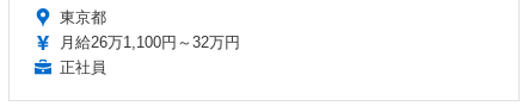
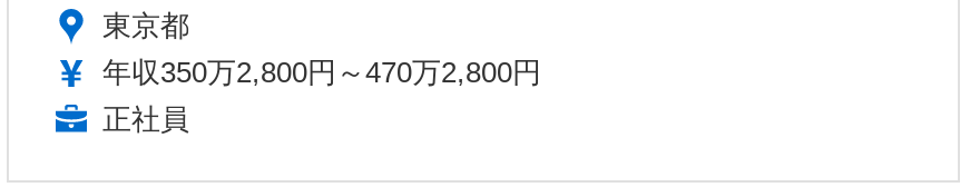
[60,34,240,51] 月給26万1,100円～32万円 -> [102,56,541,89] 年収350万2,800円～470万2,800円

